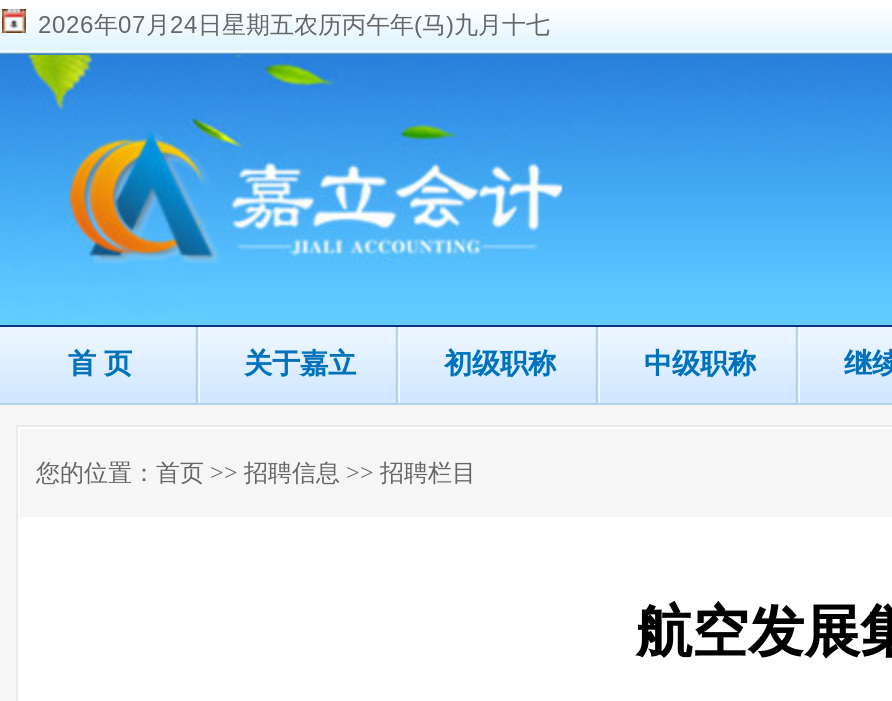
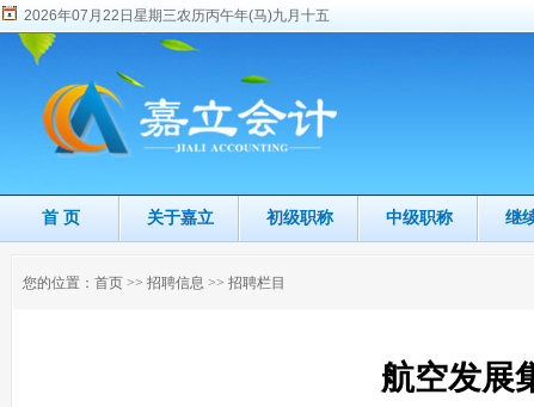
[26,11,550,39] 2026年07月24日星期五农历丙午年(马)九月十七 -> [17,7,330,24] 2026年07月22日星期三农历丙午年(马)九月十五

